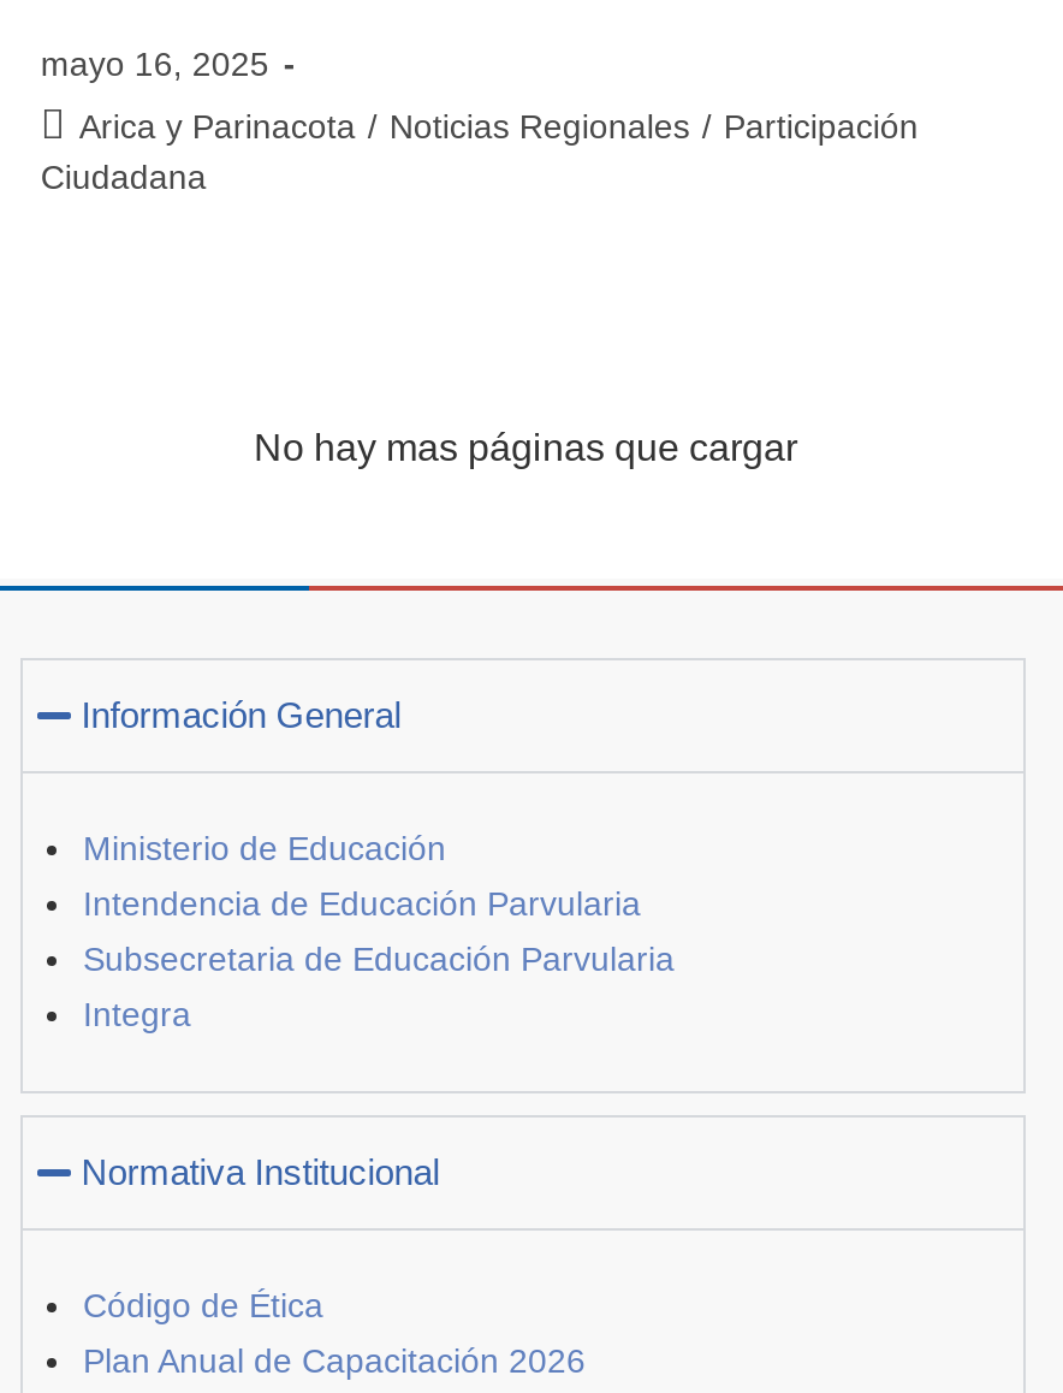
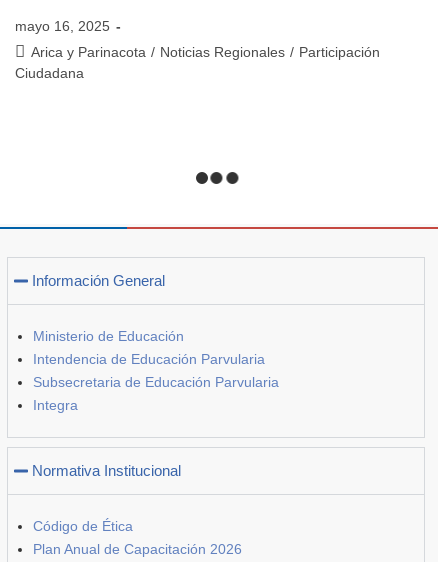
[254,429,797,470] No hay mas páginas que cargar -> none

